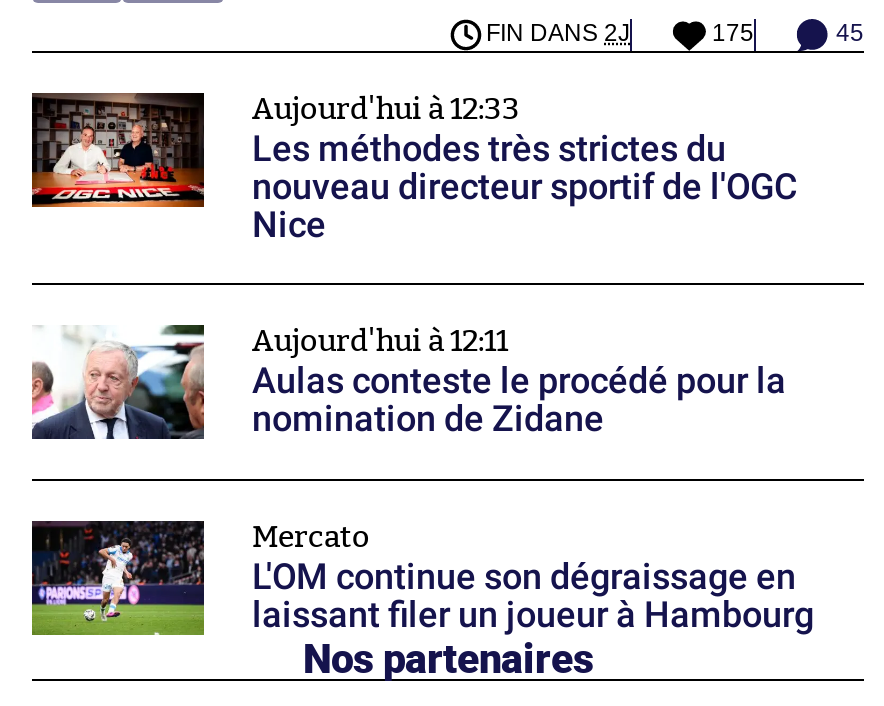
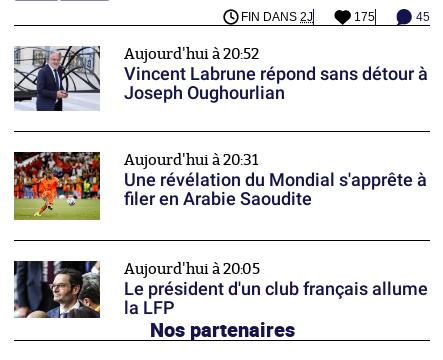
[30,92,798,245] [image] | Aujourd'hui à 12:33 | Les méthodes très strictes du | nouveau directeur sportif de l'OGC | Nice -> [13,46,428,112] [image] | Aujourd'hui à 20:52 | Vincent Labrune répond sans détour à | Joseph Oughourlian
[30,304,786,440] [image] | Aujourd'hui à 12:11 | Aulas conteste le procédé pour la | nomination de Zidane -> [13,151,427,221] [image] | Aujourd'hui à 20:31 | Une révélation du Mondial s'apprête à | filer en Arabie Saoudite
[30,518,814,636] [image] | Mercato | L'OM continue son dégraissage en | laissant filer un joueur à Hambourg -> [13,260,428,319] [image] | Aujourd'hui à 20:05 | Le président d'un club français allume | la LFP

